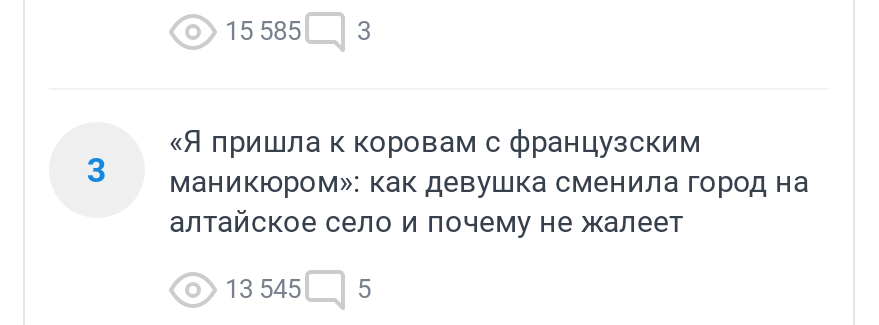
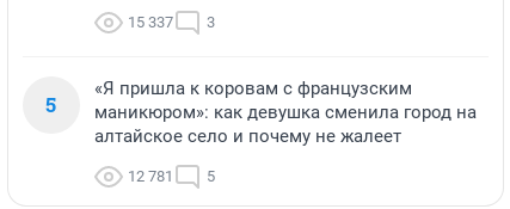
[225,15,371,45] 15 585 3 -> [128,13,215,31] 15 337 3
[87,145,809,199] 3 маникюром»: как девушка сменила город на -> [45,90,477,123] 5 маникюром»: как девушка сменила город на
[225,273,371,303] 13 545 5 -> [128,167,215,185] 12 781 5

